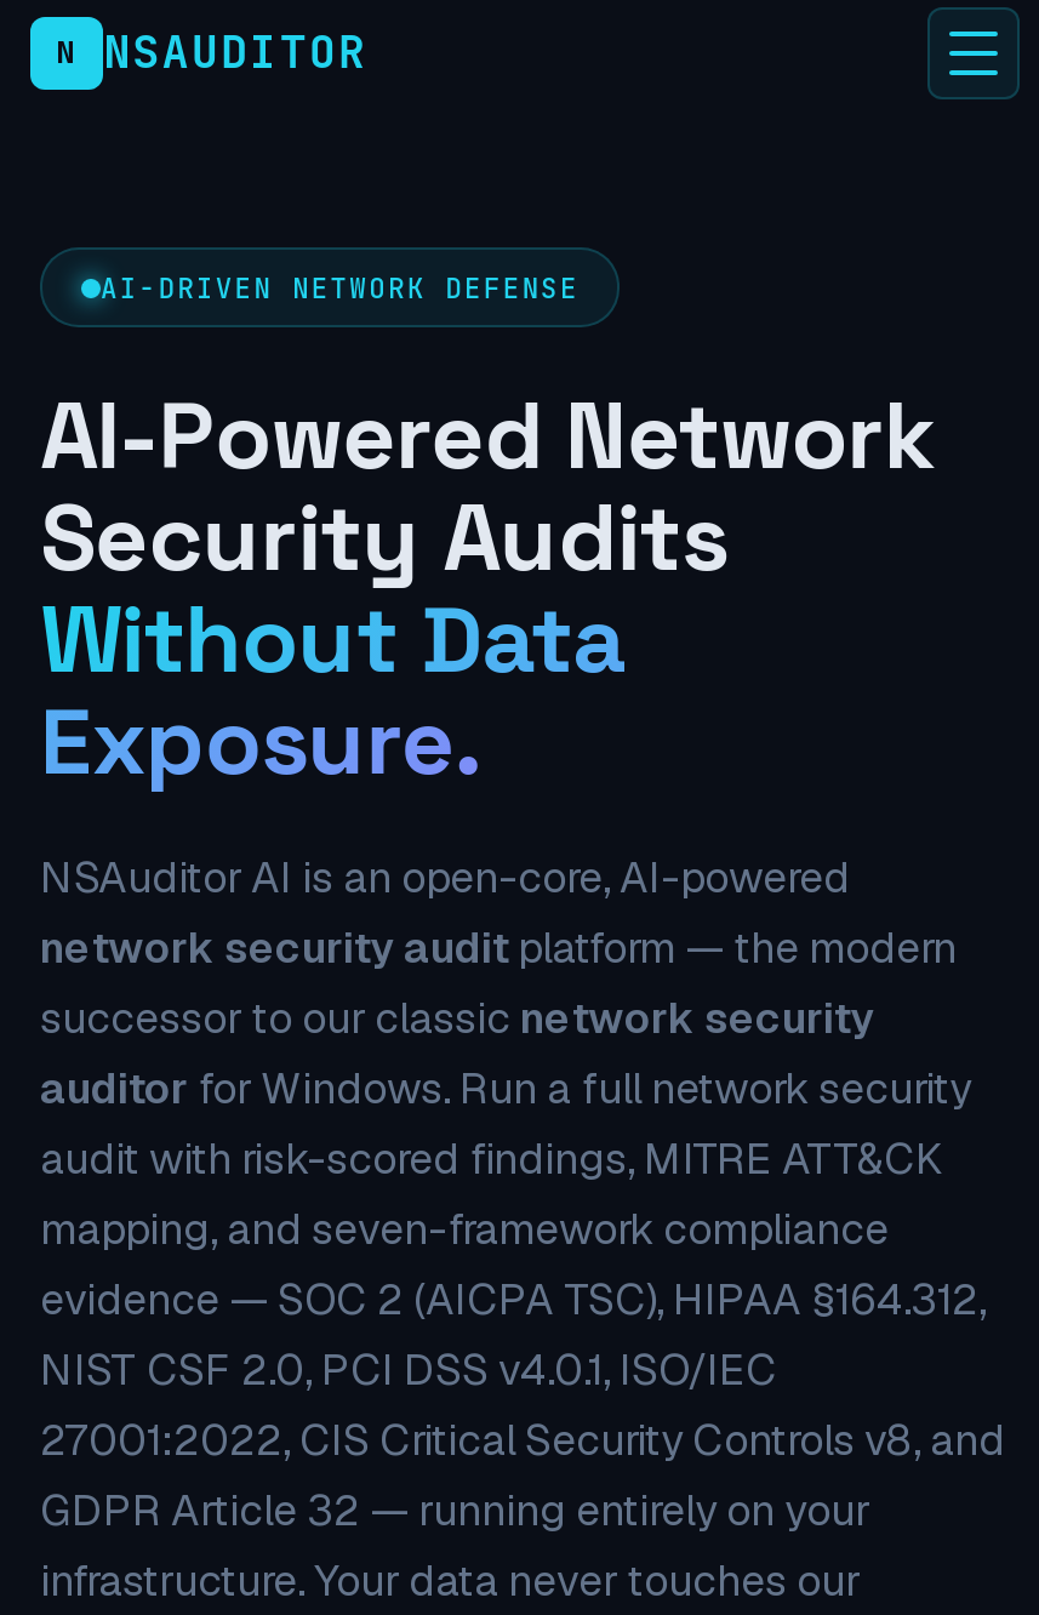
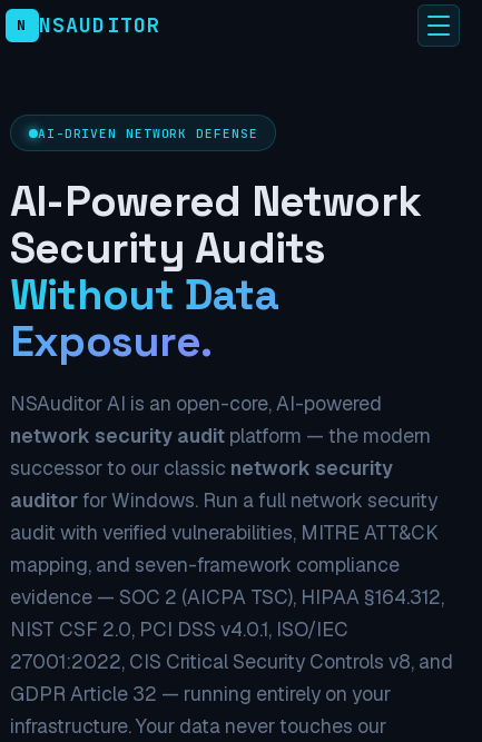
[40,1130,944,1186] audit with risk-scored findings, MITRE ATT&CK -> [10,520,439,545] audit with verified vulnerabilities, MITRE ATT&CK

